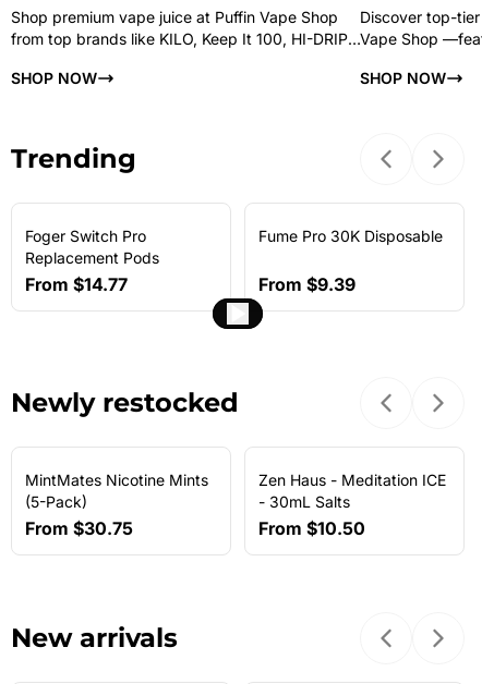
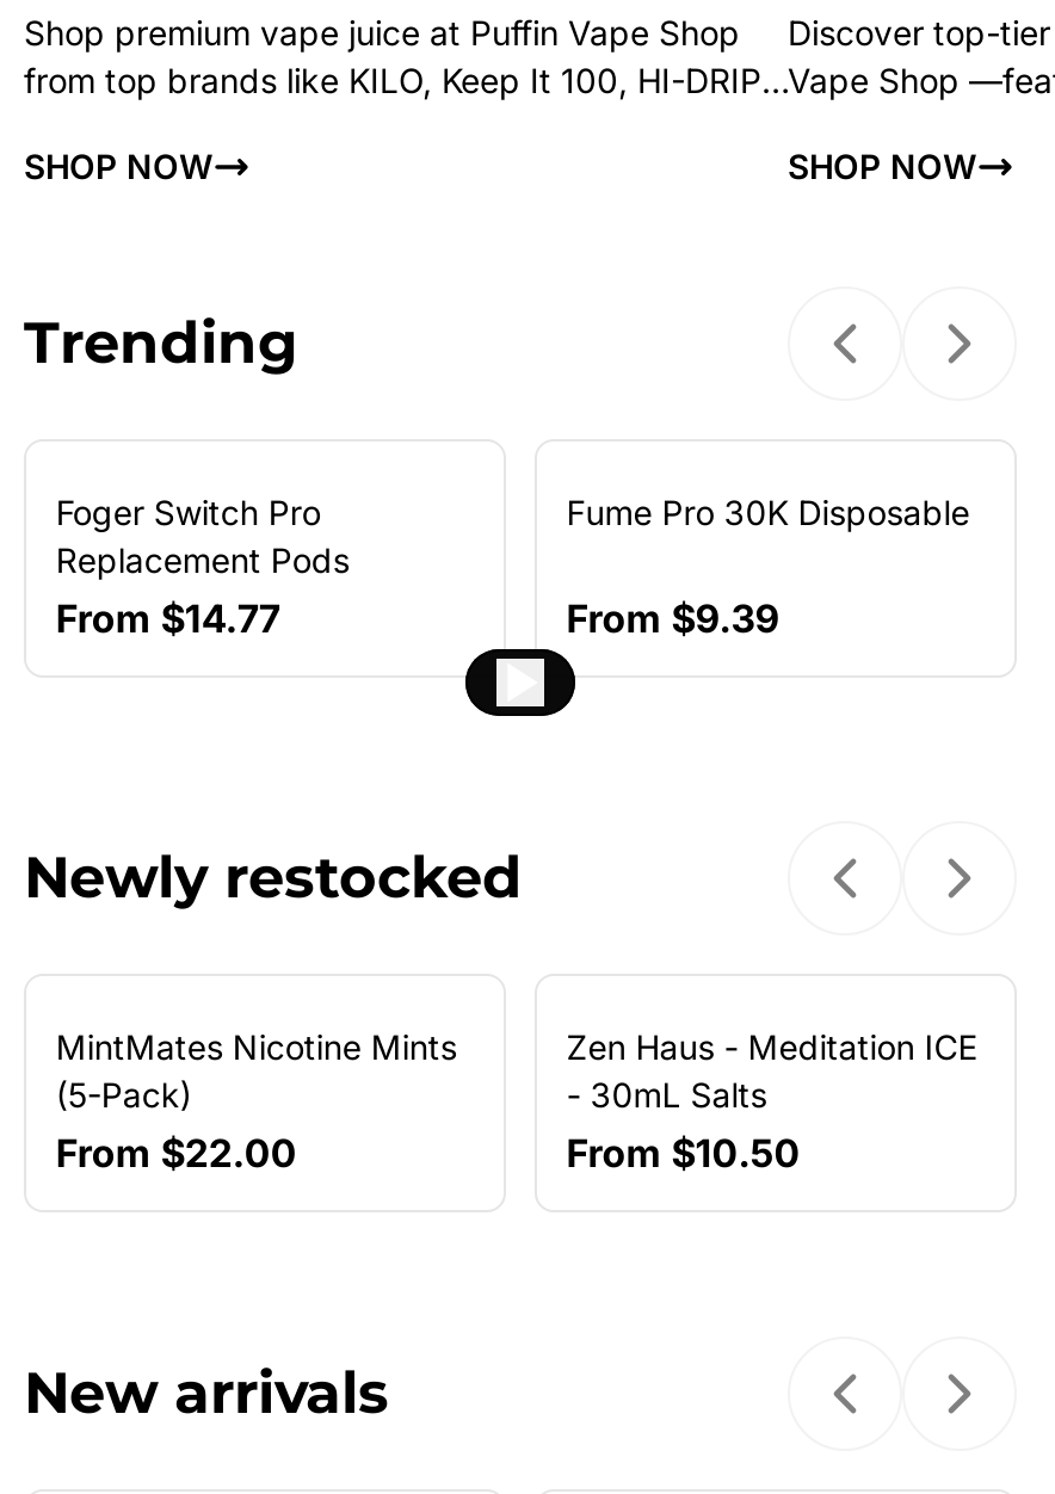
[26,517,133,539] From $30.75 -> [56,1129,297,1177] From $22.00

